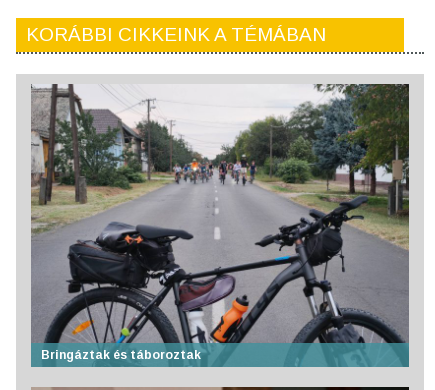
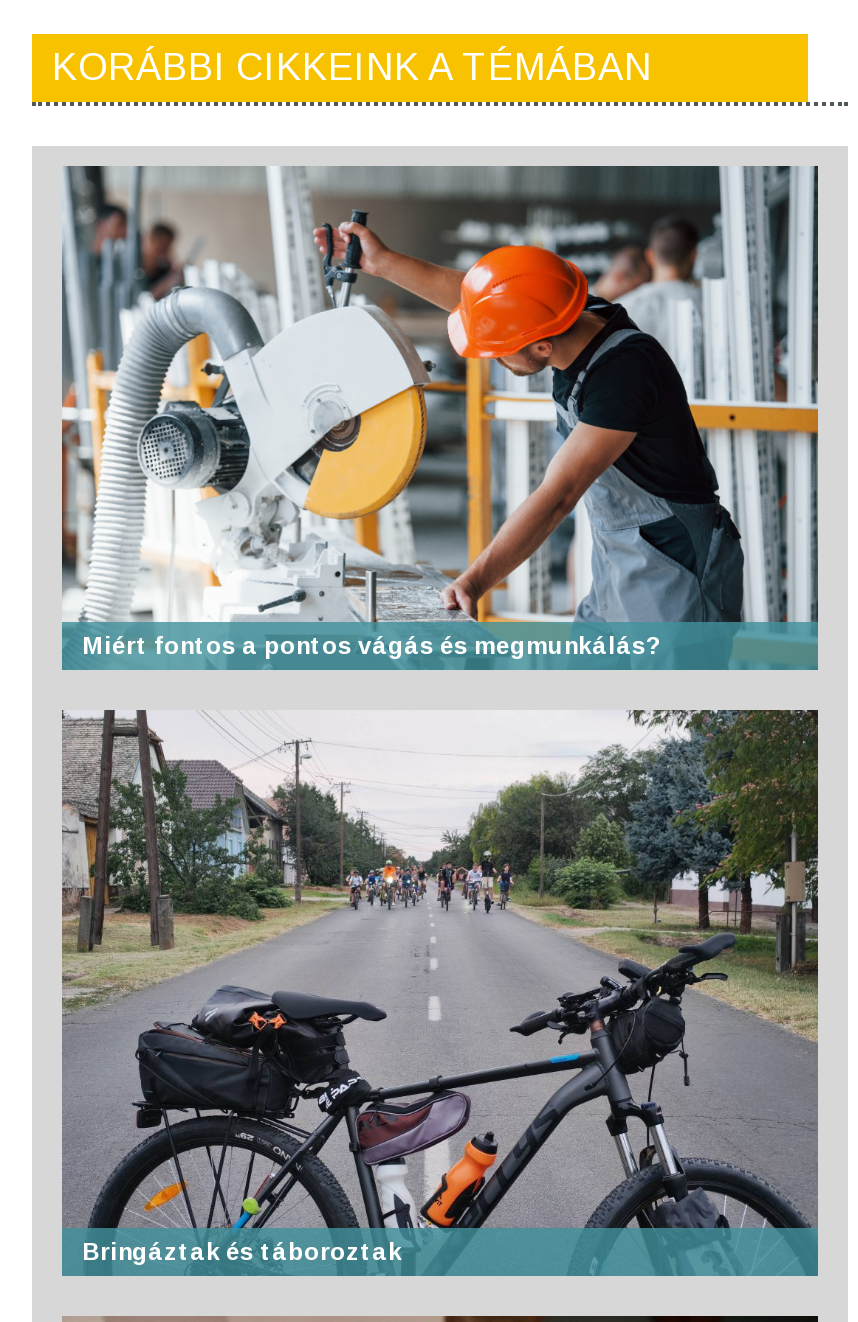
none -> [62,164,820,686] [image] | Miért fontos a pontos vágás és megmunkálás?

